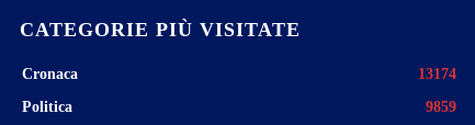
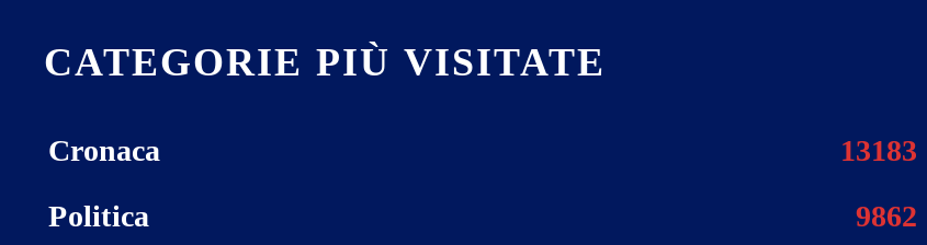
[418,66,456,83] 13174 -> [840,135,917,168] 13183
[426,99,456,116] 9859 -> [856,201,917,234] 9862

